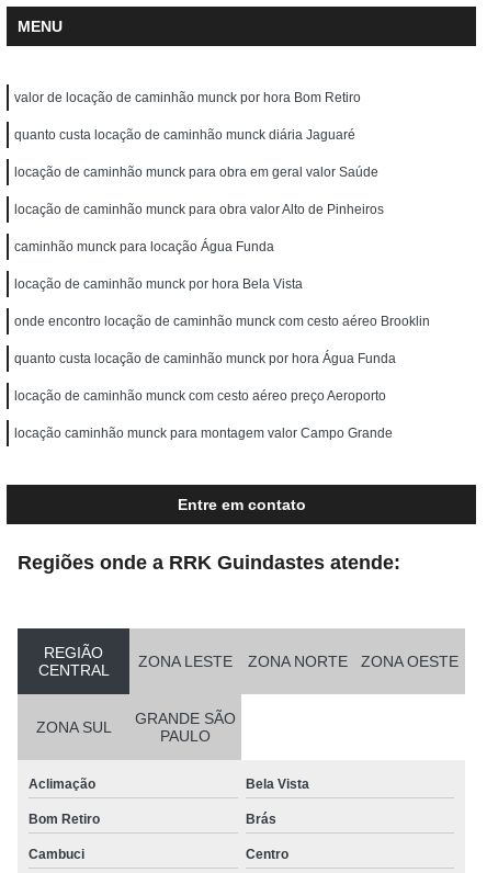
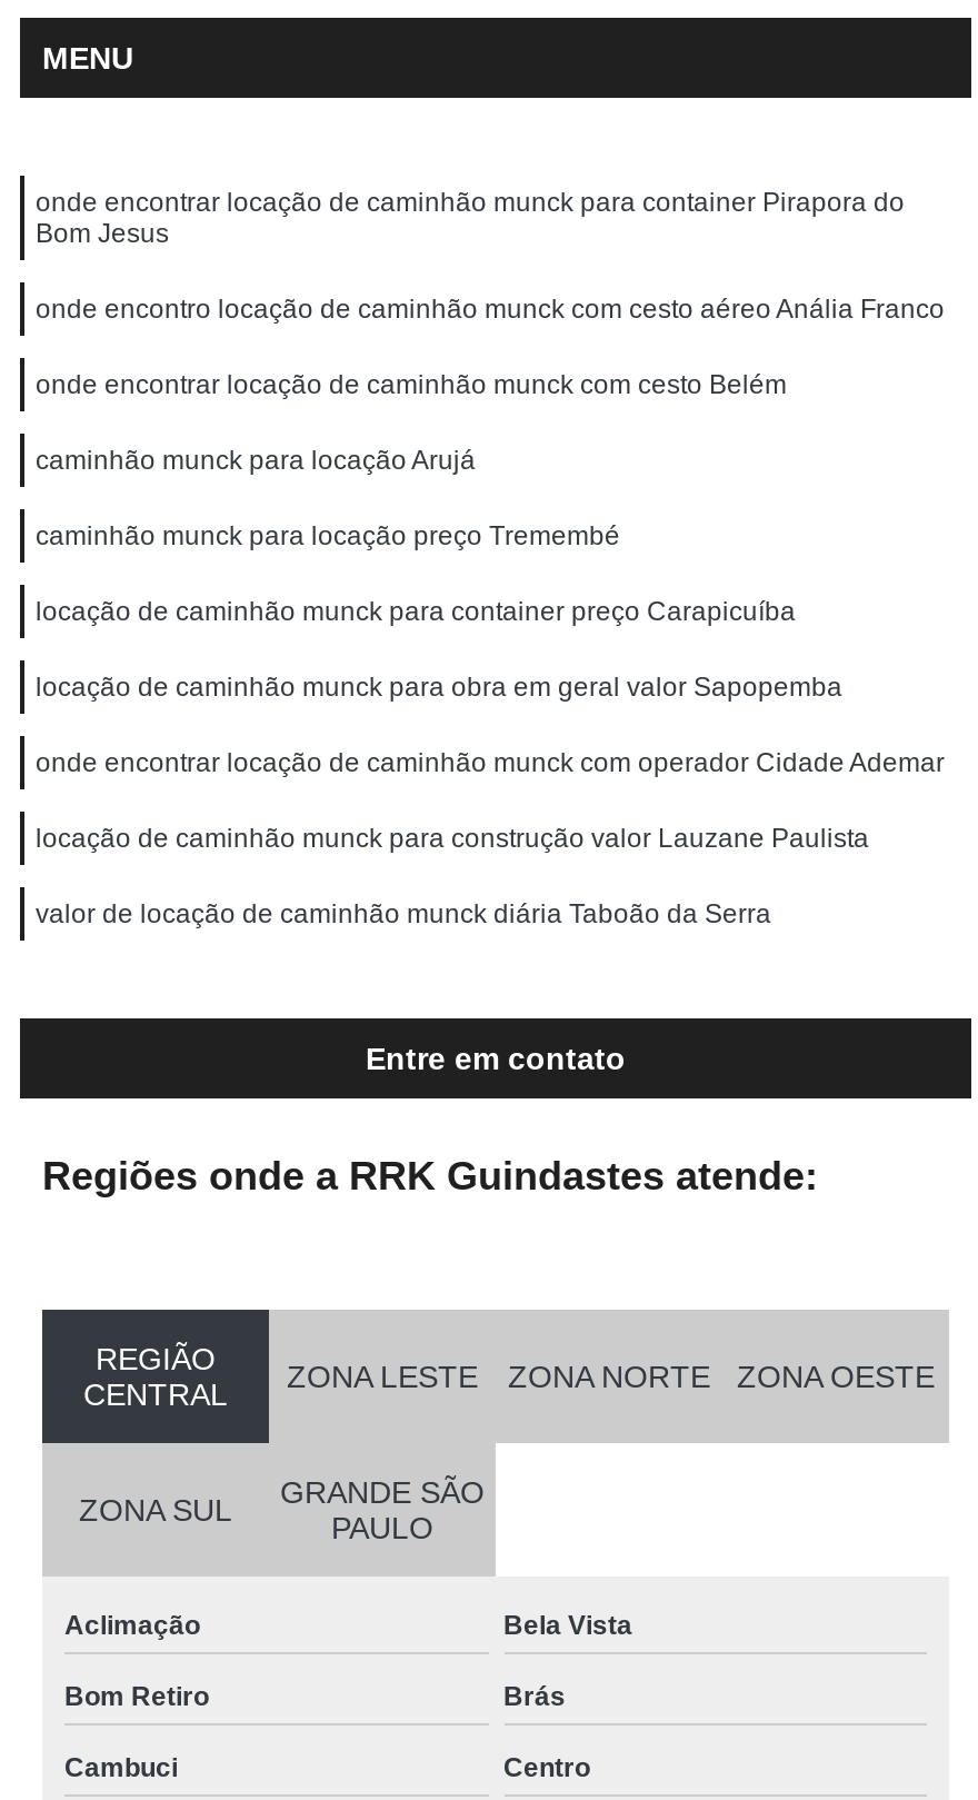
[14,90,361,105] valor de locação de caminhão munck por hora Bom Retiro -> [36,187,905,249] onde encontrar locação de caminhão munck para container Pirapora do | Bom Jesus
[14,127,355,143] quanto custa locação de caminhão munck diária Jaguaré -> [36,294,945,325] onde encontro locação de caminhão munck com cesto aéreo Anália Franco
[14,165,378,180] locação de caminhão munck para obra em geral valor Saúde -> [36,369,787,400] onde encontrar locação de caminhão munck com cesto Belém
[14,202,384,217] locação de caminhão munck para obra valor Alto de Pinheiros -> [36,445,476,476] caminhão munck para locação Arujá
[14,239,274,254] caminhão munck para locação Água Funda -> [36,520,620,551] caminhão munck para locação preço Tremembé
[14,276,303,292] locação de caminhão munck por hora Bela Vista -> [36,596,796,627] locação de caminhão munck para container preço Carapicuíba
[14,314,430,329] onde encontro locação de caminhão munck com cesto aéreo Brooklin -> [36,672,842,703] locação de caminhão munck para obra em geral valor Sapopemba
[14,351,396,366] quanto custa locação de caminhão munck por hora Água Funda -> [36,747,945,778] onde encontrar locação de caminhão munck com operador Cidade Ademar
[14,388,386,404] locação de caminhão munck com cesto aéreo preço Aeroporto -> [36,823,869,854] locação de caminhão munck para construção valor Lauzane Paulista
[14,426,393,441] locação caminhão munck para montagem valor Campo Grande -> [36,898,771,929] valor de locação de caminhão munck diária Taboão da Serra

